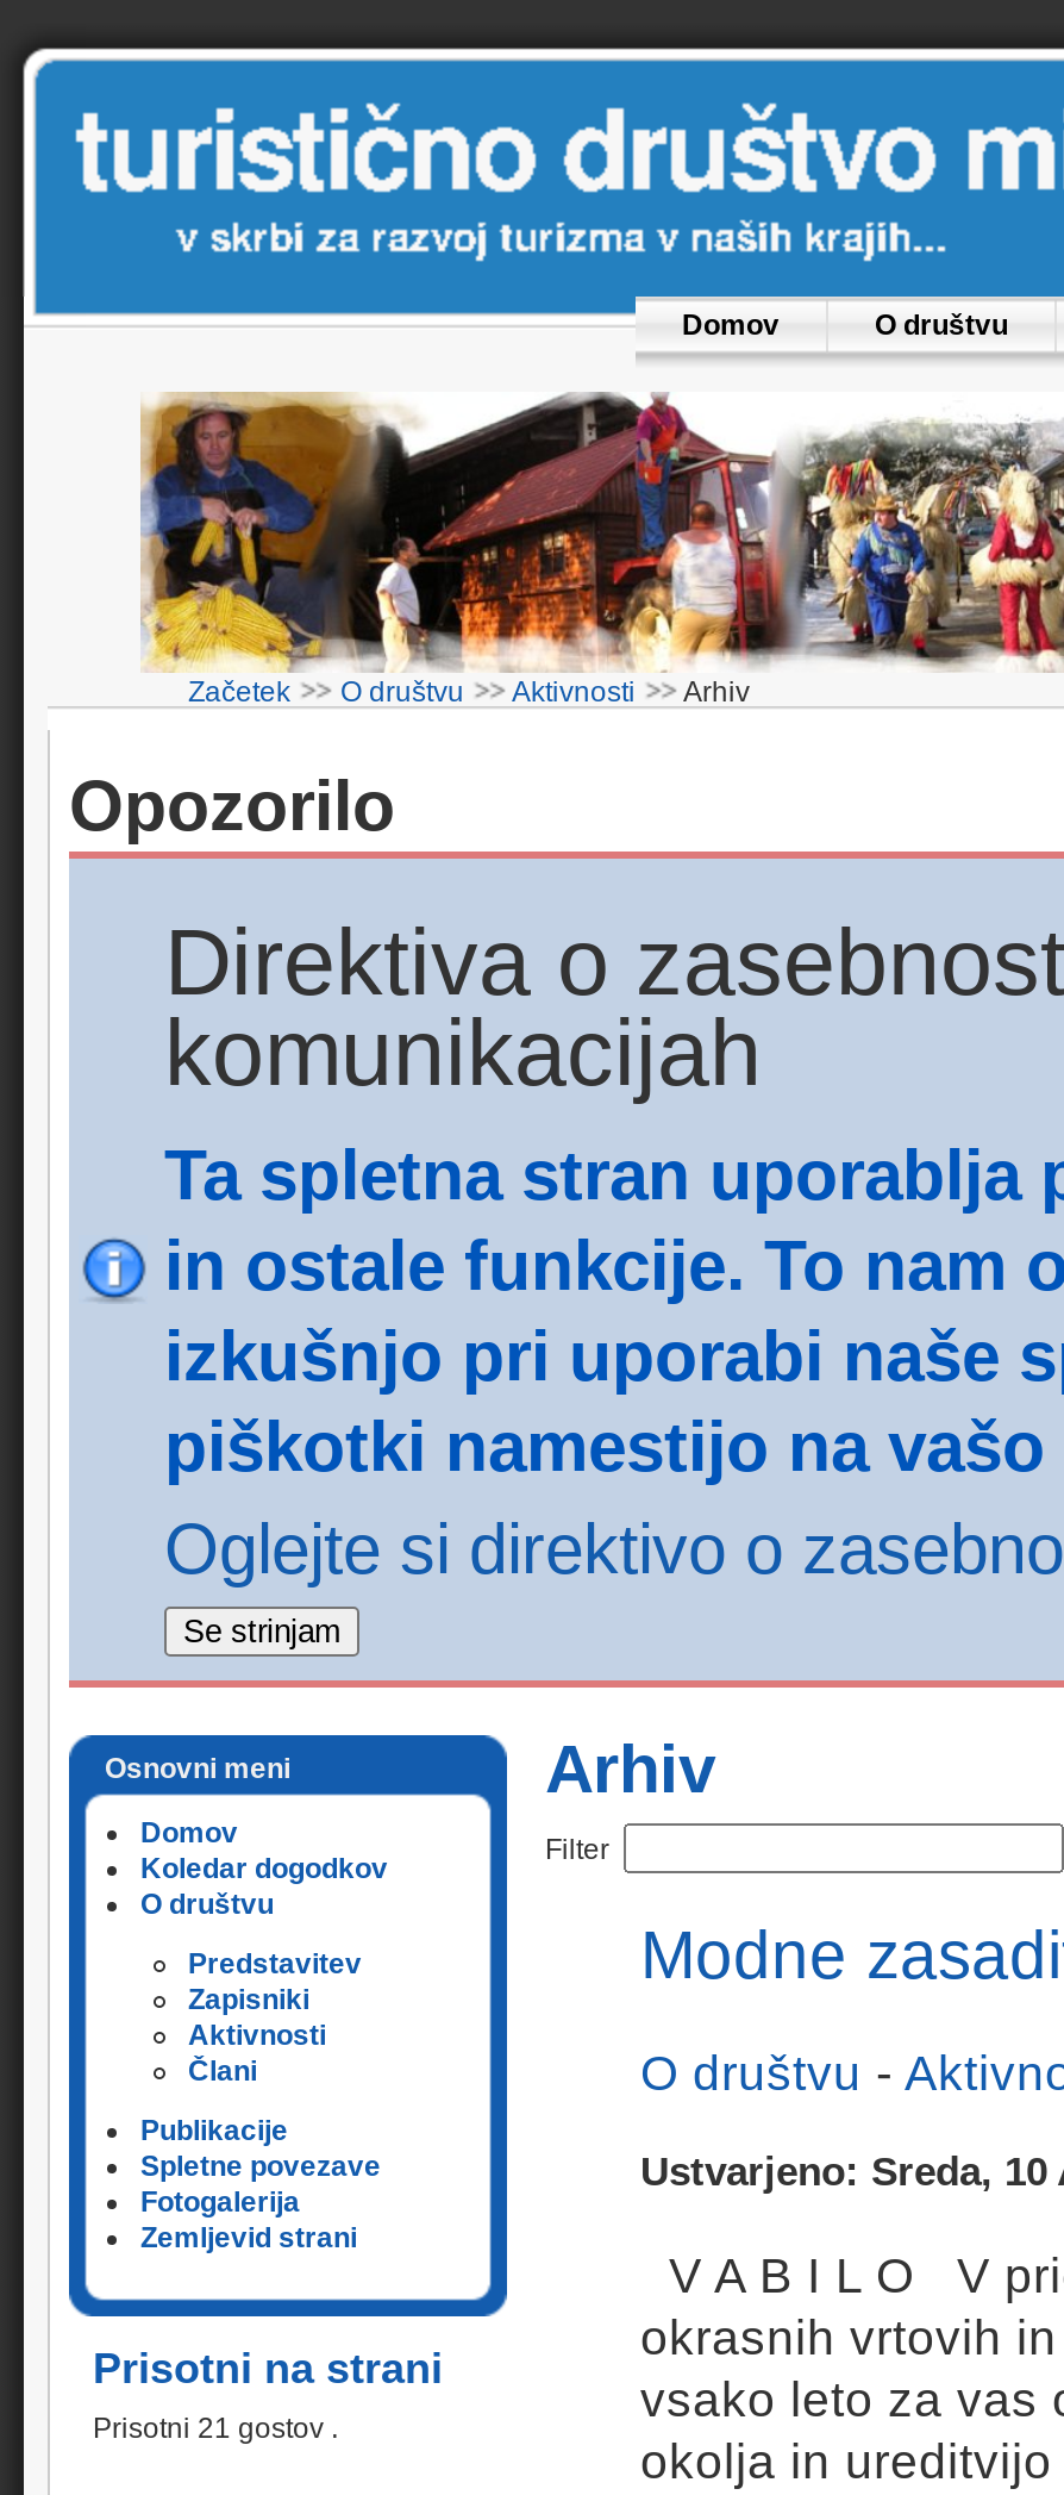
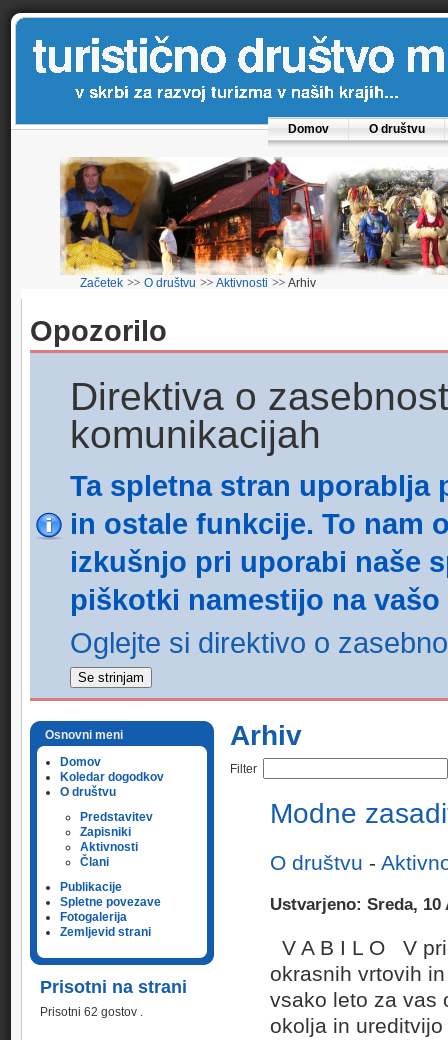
[93,2411,338,2445] Prisotni 21 gostov . -> [40,1005,143,1019] Prisotni 62 gostov .

